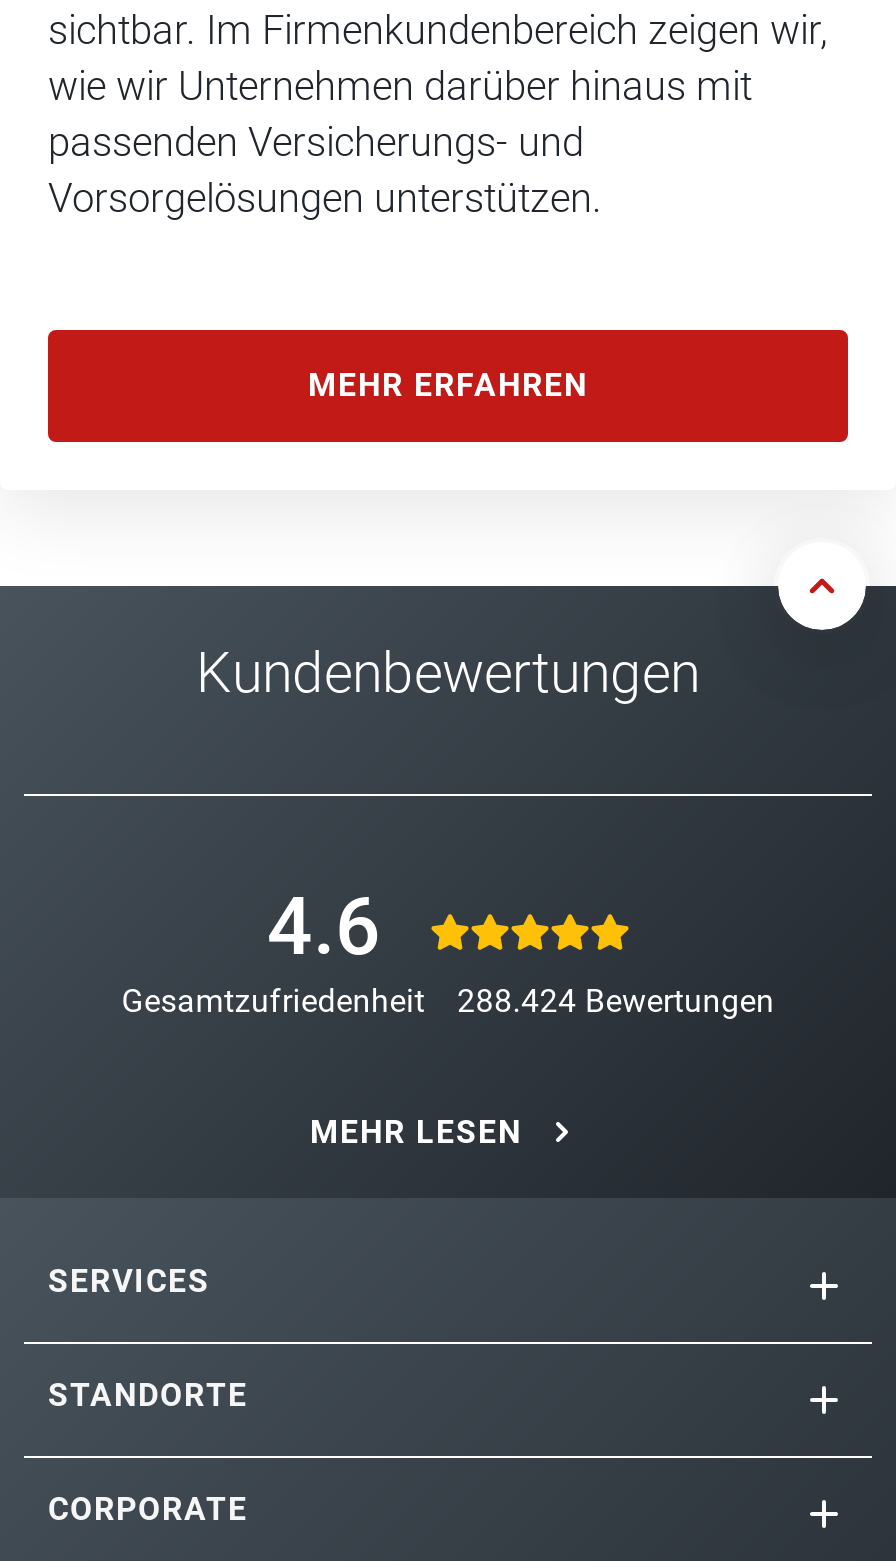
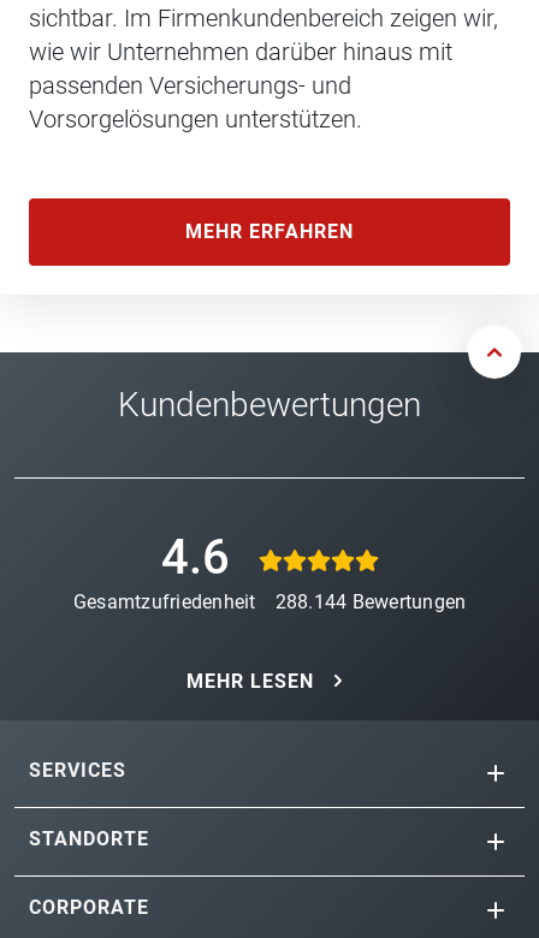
[122,982,774,1020] Gesamtzufriedenheit 288.424 Bewertungen -> [73,590,466,613] Gesamtzufriedenheit 288.144 Bewertungen

